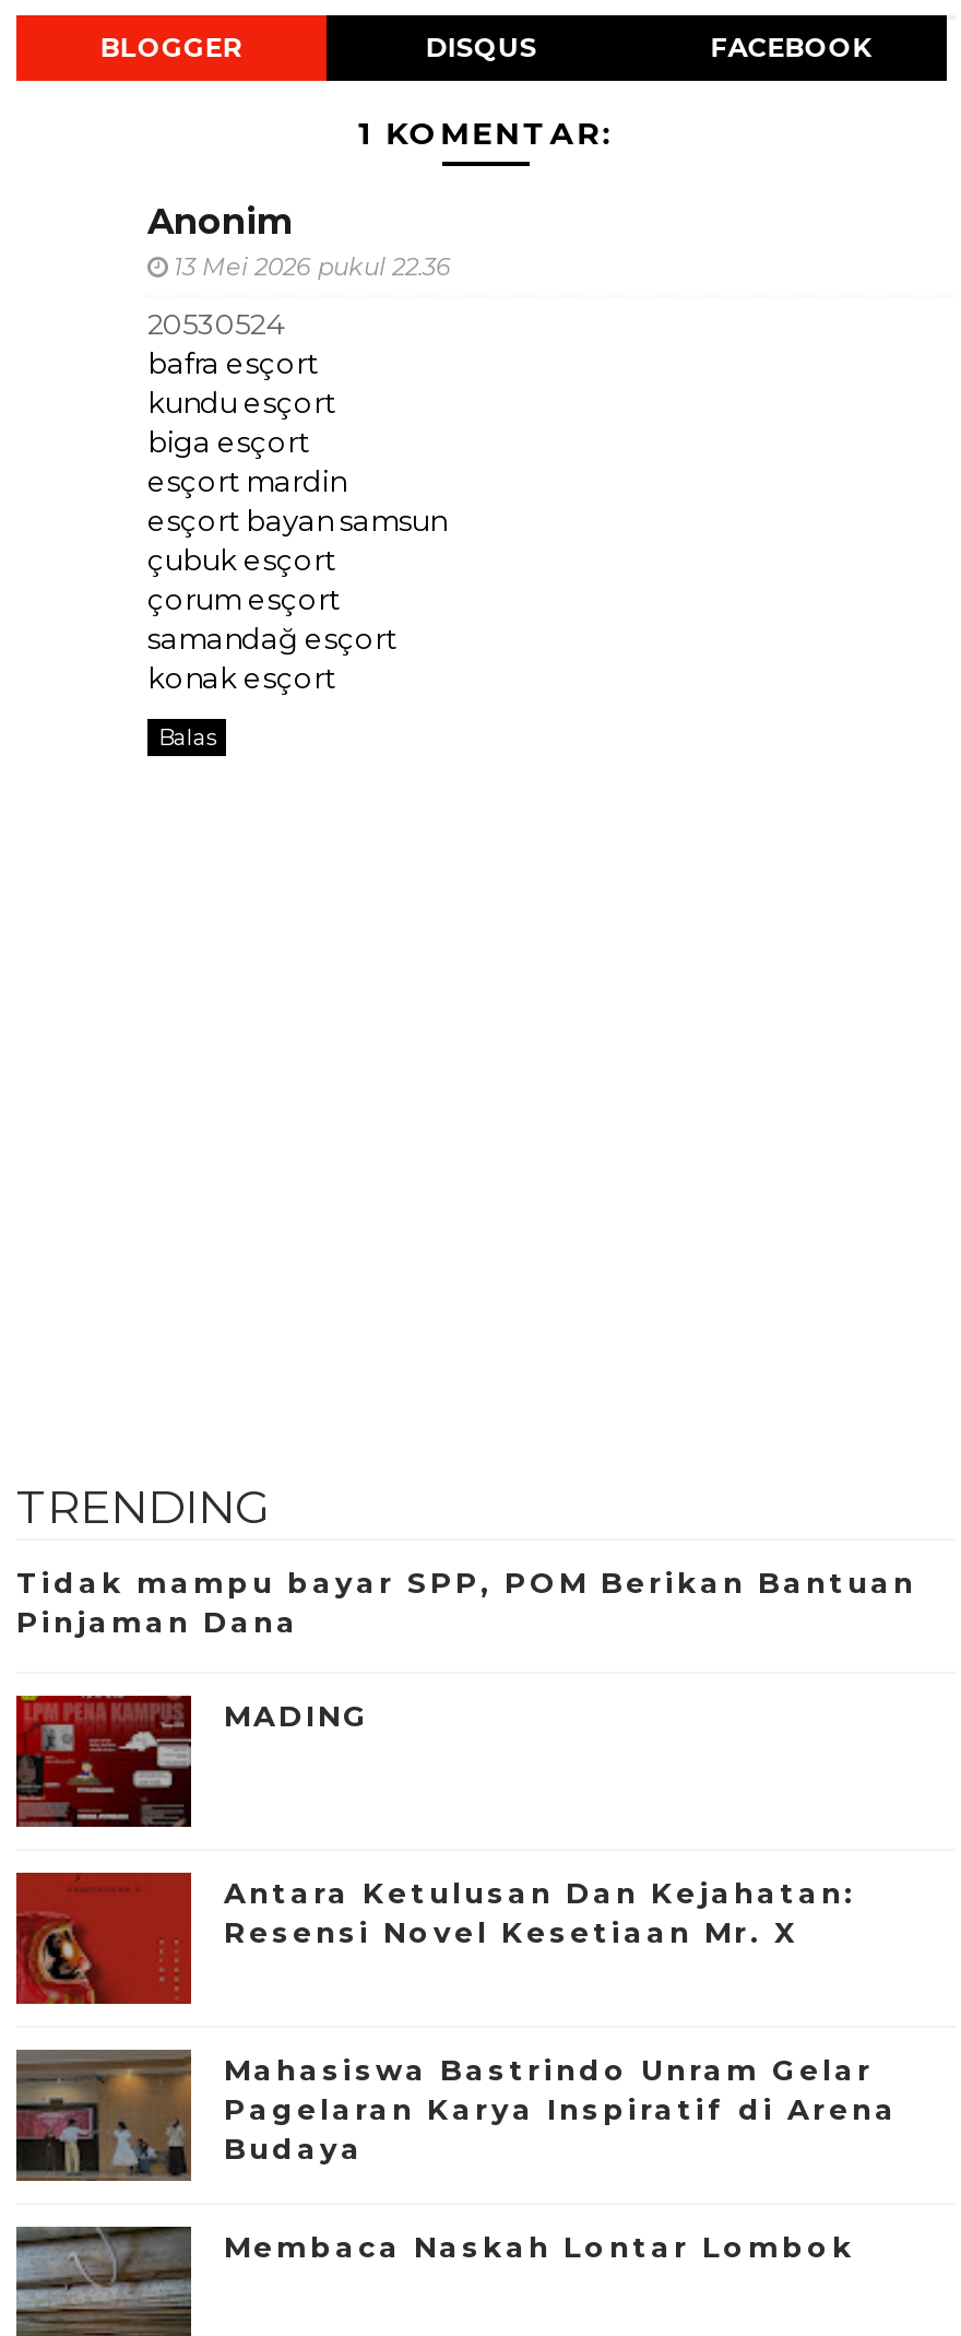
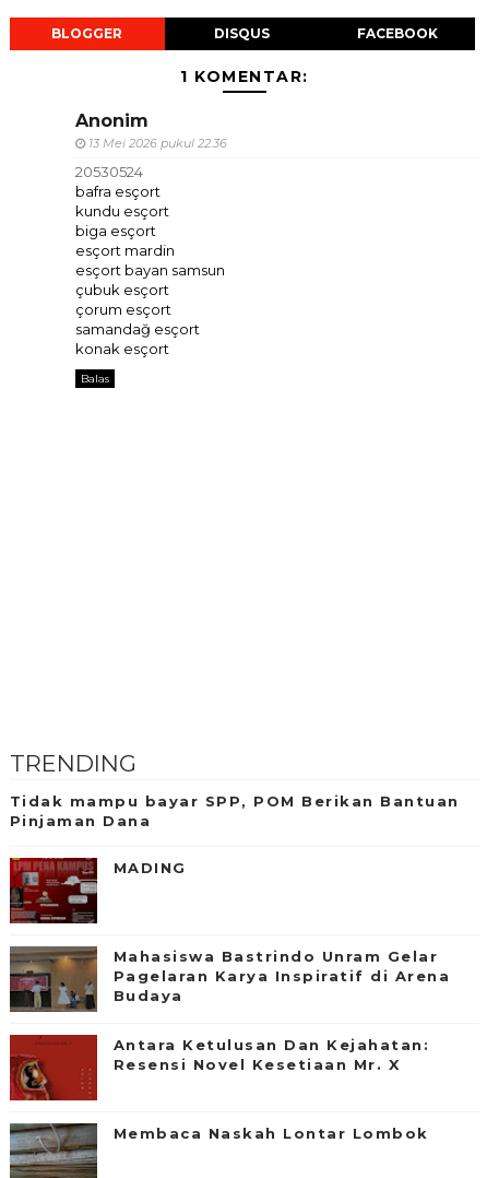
moved [14,1873,856,2004] -> [10,1035,430,1100]: [image] | Antara Ketulusan Dan Kejahatan: | Resensi Novel Kesetiaan Mr. X
moved [14,2051,898,2183] -> [9,947,450,1013]: [image] | Mahasiswa Bastrindo Unram Gelar | Pagelaran Karya Inspiratif di Arena | Budaya

